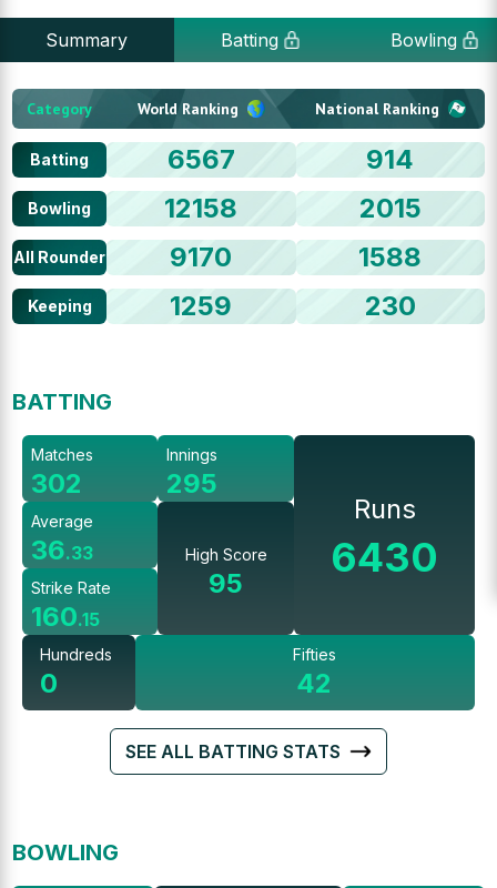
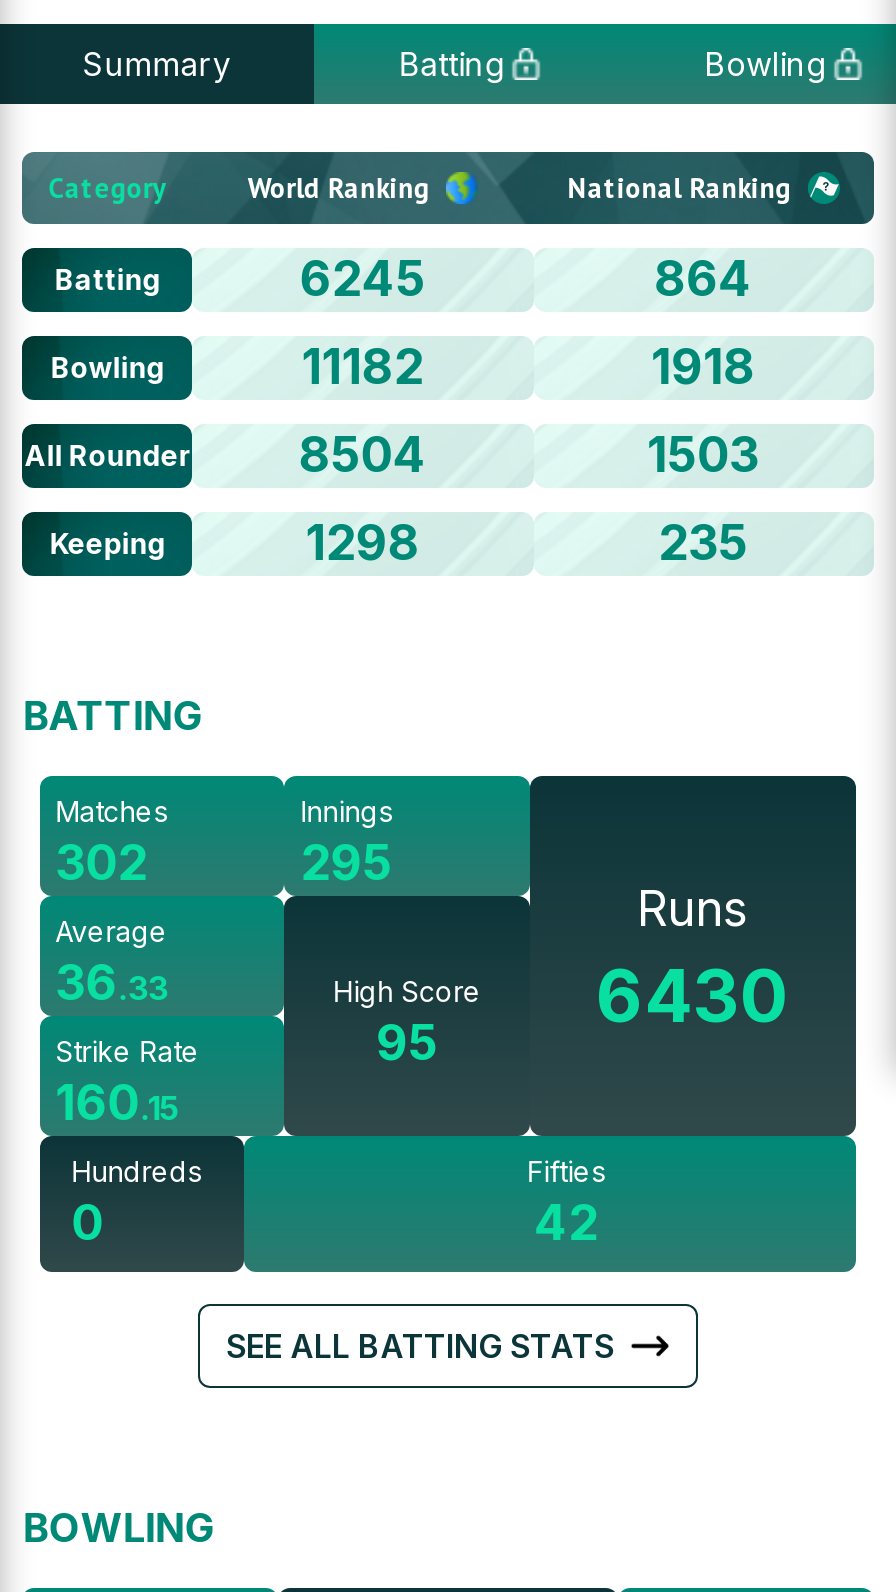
[167,143,235,175] 6567 -> [300,250,426,308] 6245
[366,143,414,175] 914 -> [654,250,752,308] 864
[165,192,238,224] 12158 -> [302,338,424,396] 11182
[359,192,421,224] 2015 -> [651,338,755,396] 1918
[170,241,232,273] 9170 -> [299,426,427,484] 8504
[359,241,422,273] 1588 -> [647,426,759,484] 1503
[170,290,232,322] 1259 -> [306,514,420,572] 1298
[365,290,416,322] 230 -> [658,514,748,572] 235

